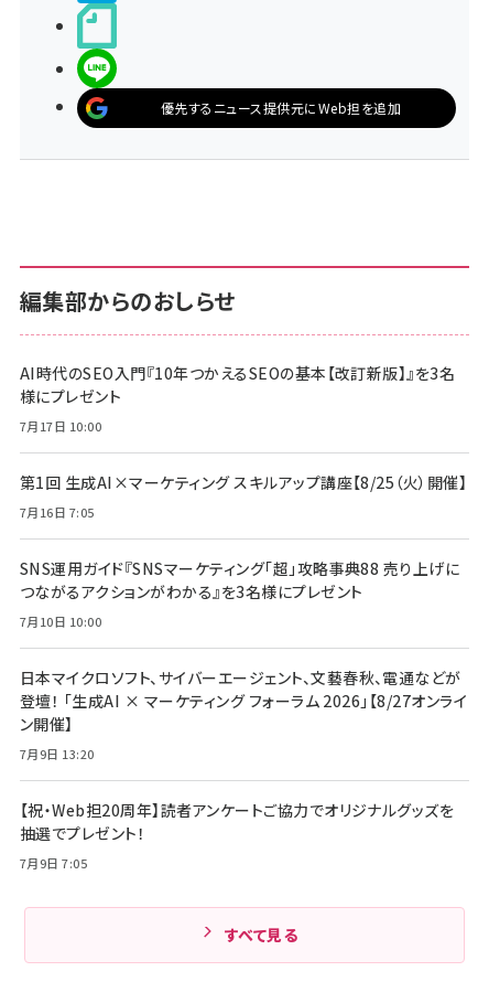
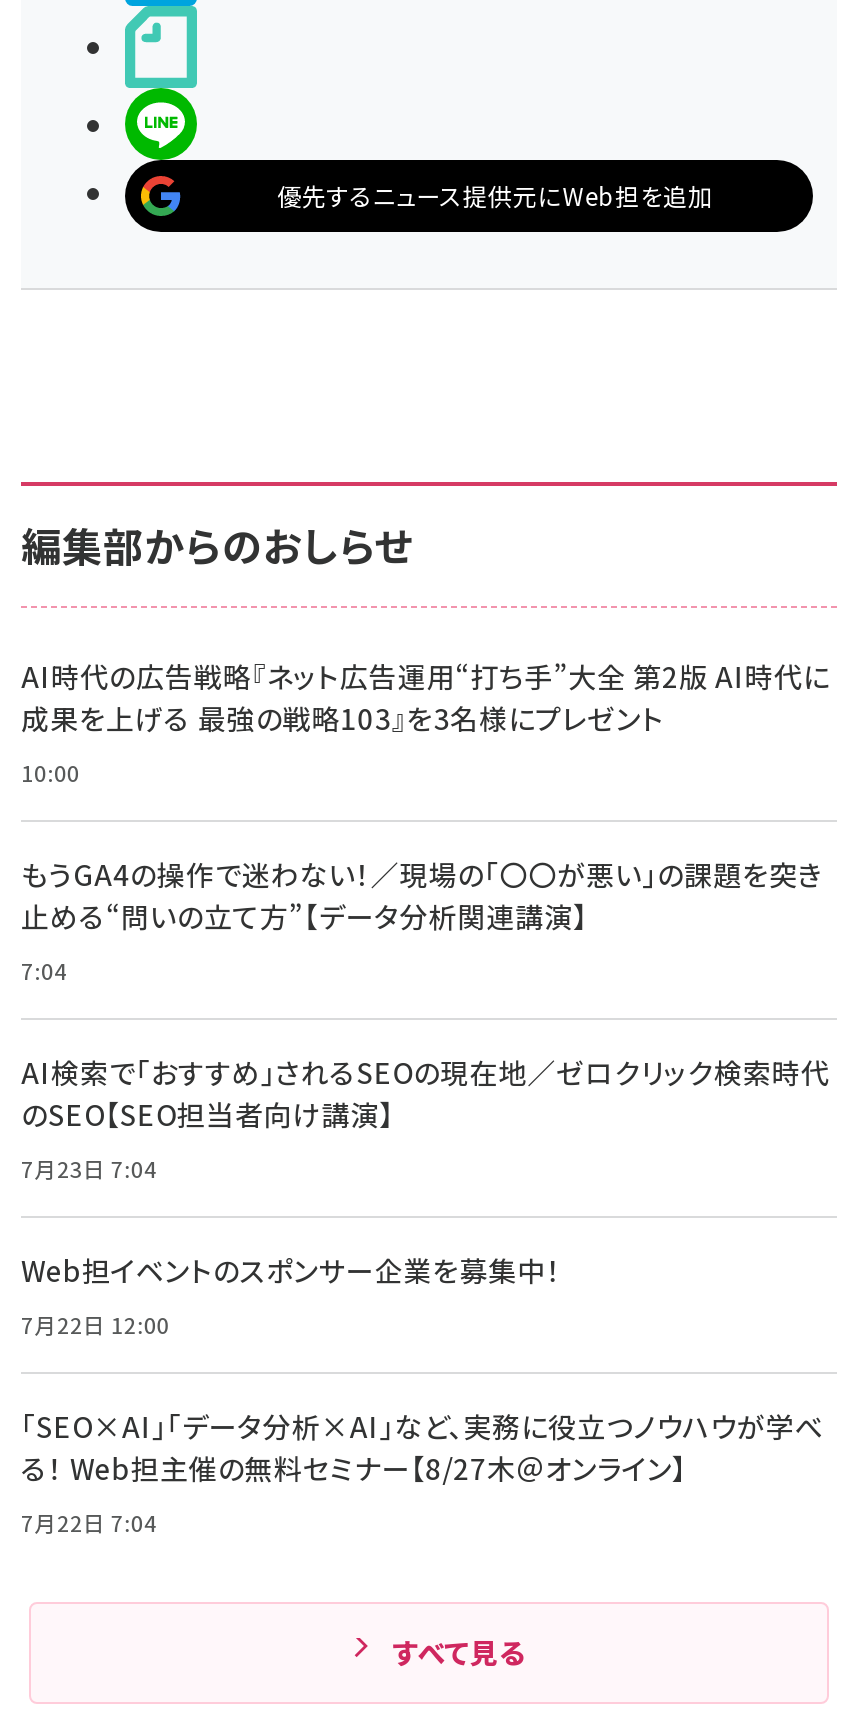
[20,361,455,434] AI時代のSEO入門『10年つかえるSEOの基本【改訂新版】』を3名 | 様にプレゼント | 7月17日 10:00 -> [21,655,830,787] AI時代の広告戦略『ネット広告運用“打ち手”大全 第2版 AI時代に | 成果を上げる 最強の戦略103』を3名様にプレゼント | 10:00
[20,471,467,520] 第1回 生成AI×マーケティング スキルアップ講座【8/25（火）開催】 | 7月16日 7:05 -> [21,853,823,985] もうGA4の操作で迷わない！／現場の「〇〇が悪い」の課題を突き | 止める“問いの立て方”【データ分析関連講演】 | 7:04
[20,557,460,629] SNS運用ガイド『SNSマーケティング「超」攻略事典88 売り上げに | つながるアクションがわかる』を3名様にプレゼント | 7月10日 10:00 -> [21,1051,830,1183] AI検索で「おすすめ」されるSEOの現在地／ゼロクリック検索時代 | のSEO【SEO担当者向け講演】 | 7月23日 7:04
[20,666,467,762] 日本マイクロソフト、サイバーエージェント、文藝春秋、電通などが | 登壇！ 「生成AI × マーケティング フォーラム 2026」【8/27オンライ | ン開催】 | 7月9日 13:20 -> [21,1249,561,1339] Web担イベントのスポンサー企業を募集中！ | 7月22日 12:00
[20,798,454,871] 【祝・Web担20周年】読者アンケートご協力でオリジナルグッズを | 抽選でプレゼント！ | 7月9日 7:05 -> [21,1405,824,1537] 「SEO×AI」「データ分析×AI」など、実務に役立つノウハウが学べ | る！ Web担主催の無料セミナー【8/27木＠オンライン】 | 7月22日 7:04

